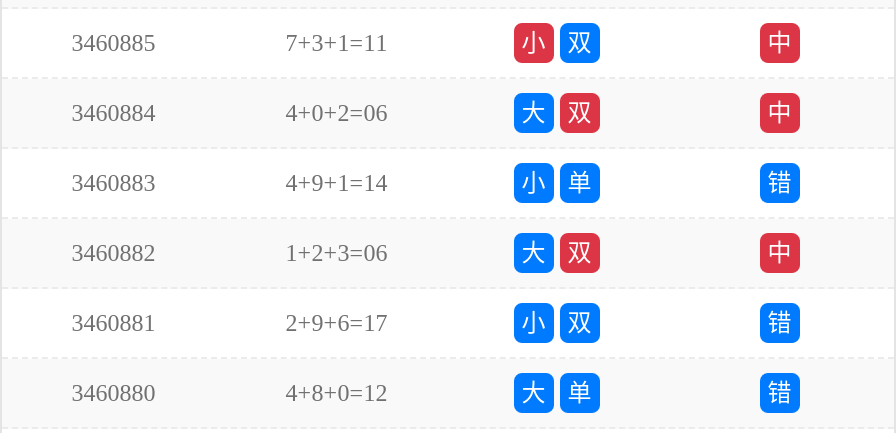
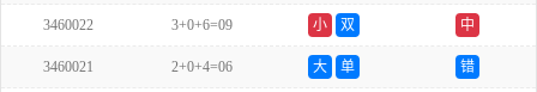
[72,29,156,57] 3460885 -> [43,17,93,33] 3460022
[286,29,388,57] 7+3+1=11 -> [171,17,232,33] 3+0+6=09
[72,99,792,407] 3460884 | 4+0+2=06 | 大 | 双 | 中 | 3460883 | 4+9+1=14 | 小 | 单 | 错 | 3460882 | 1+2+3=06 | 大 | 双 | 中 | 3460881 | 2+9+6=17 | 小 | 双 | 错 | 3460880 | 4+8+0=12 -> [43,59,232,75] 3460021 | 2+0+4=06

